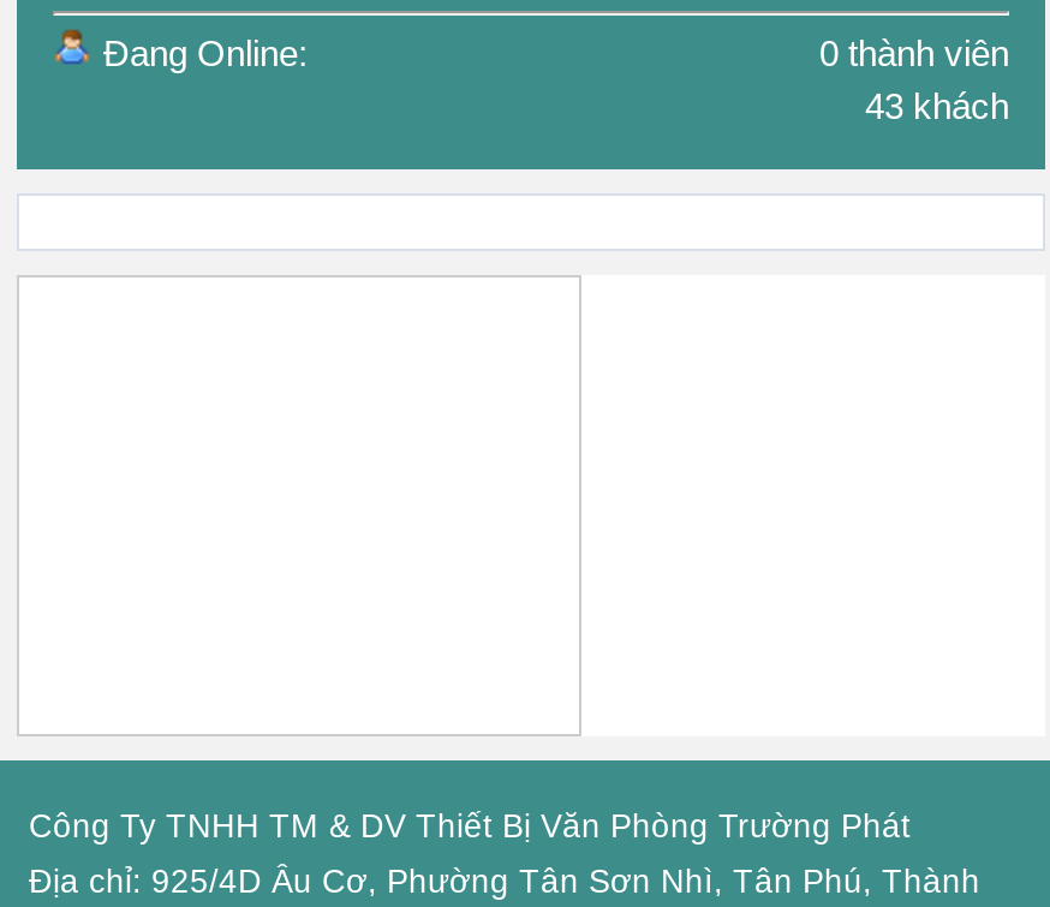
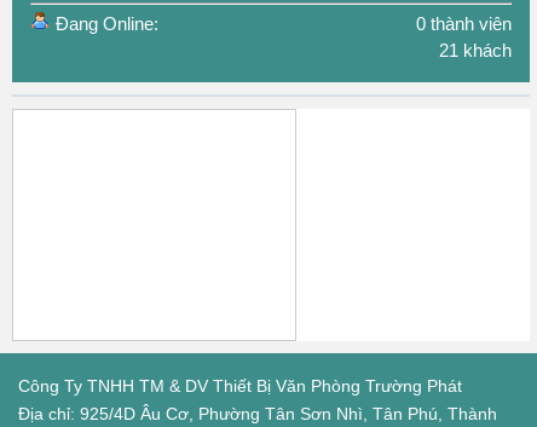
[865,84,1009,125] 43 khách -> [439,39,512,60] 21 khách

